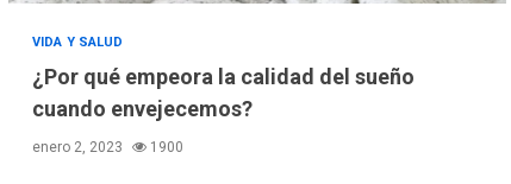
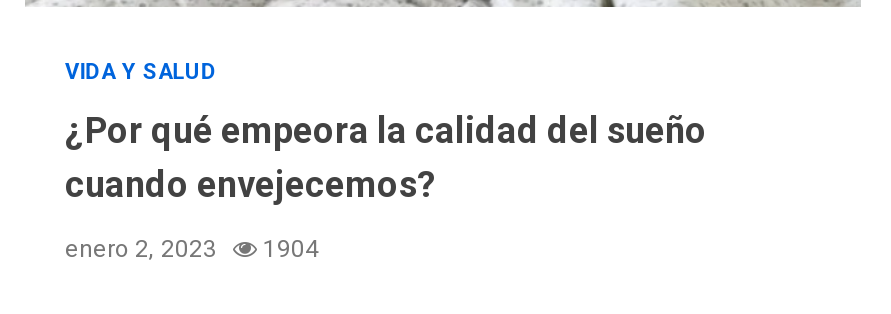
[32,139,183,156] enero 2, 2023 1900 -> [65,234,319,262] enero 2, 2023 1904

